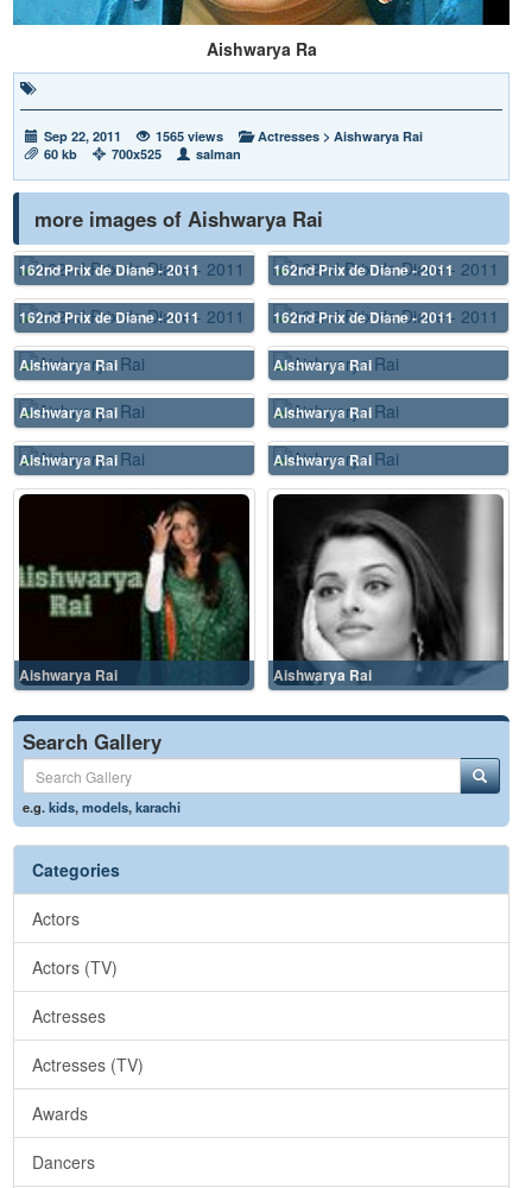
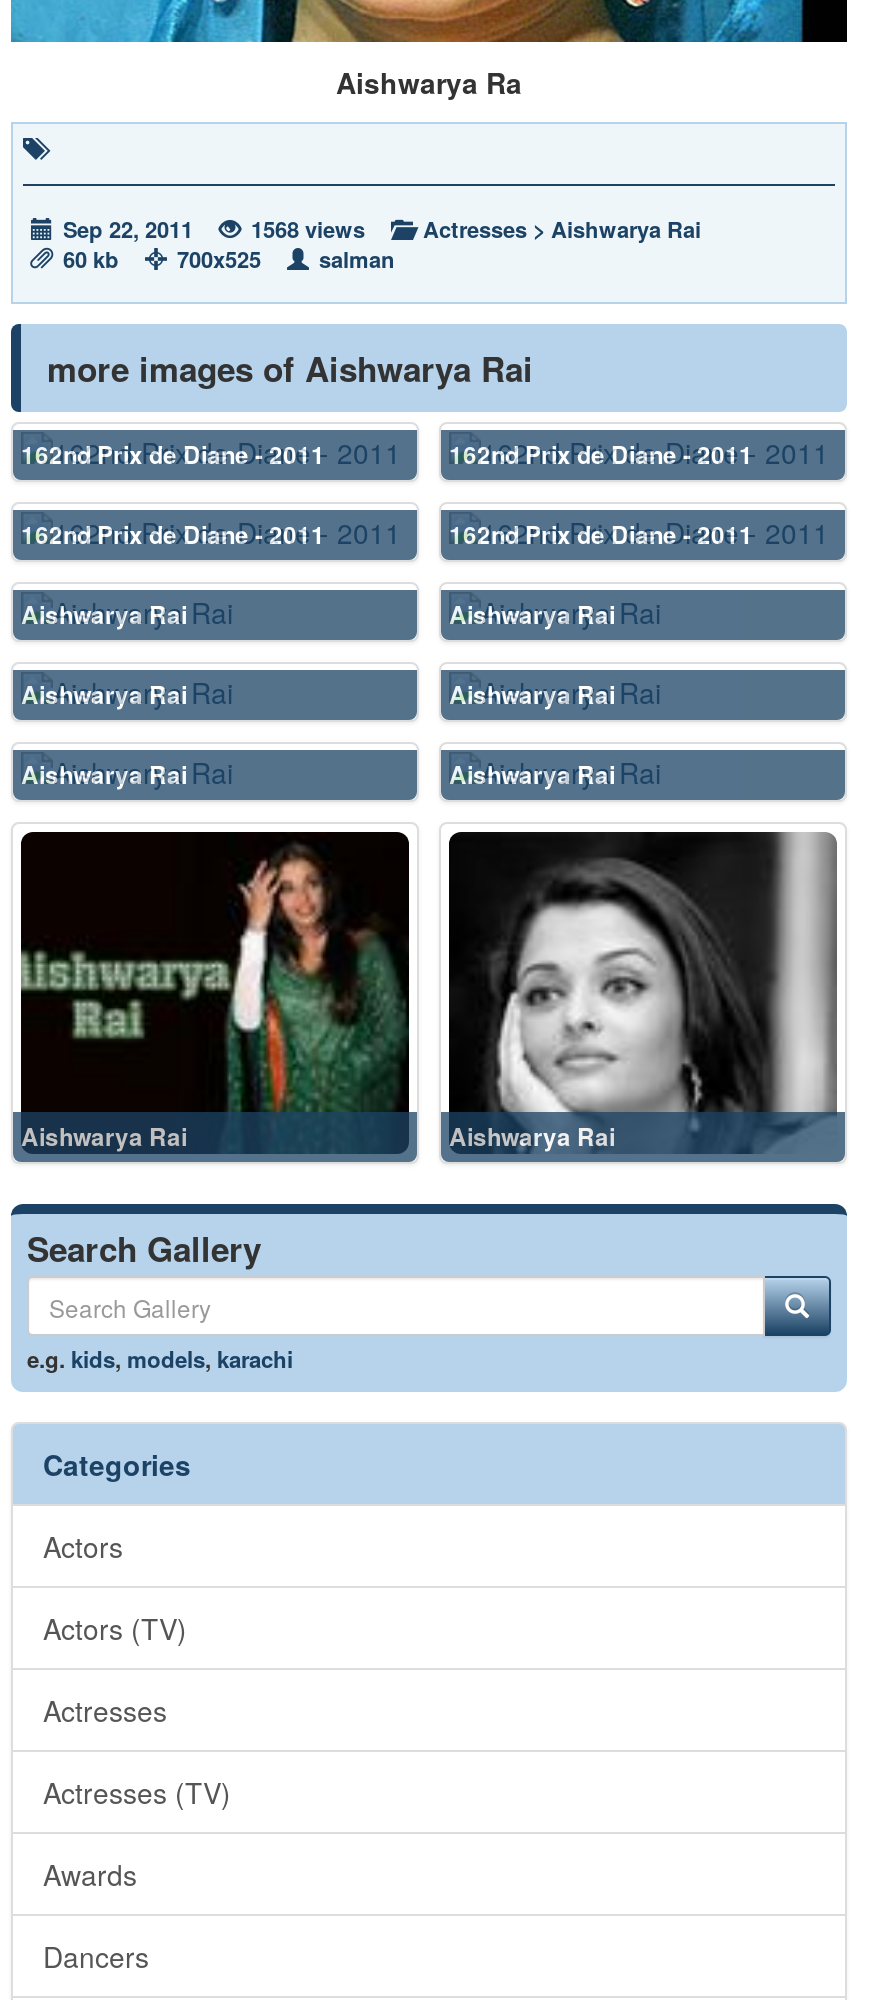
[44,127,423,144] Sep 22, 2011 1565 views Actresses > Aishwarya Rai -> [63,213,701,243] Sep 22, 2011 1568 views Actresses > Aishwarya Rai

